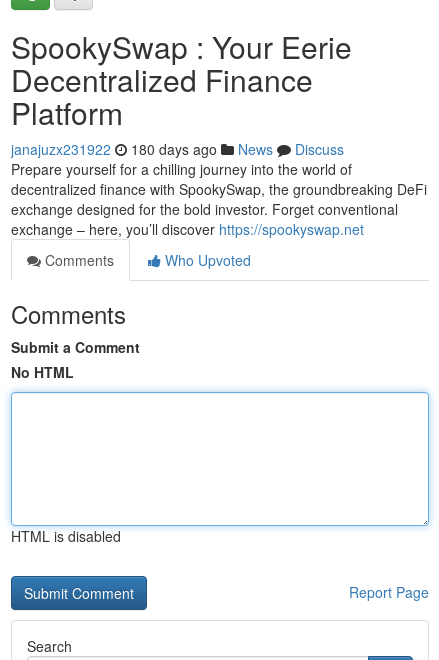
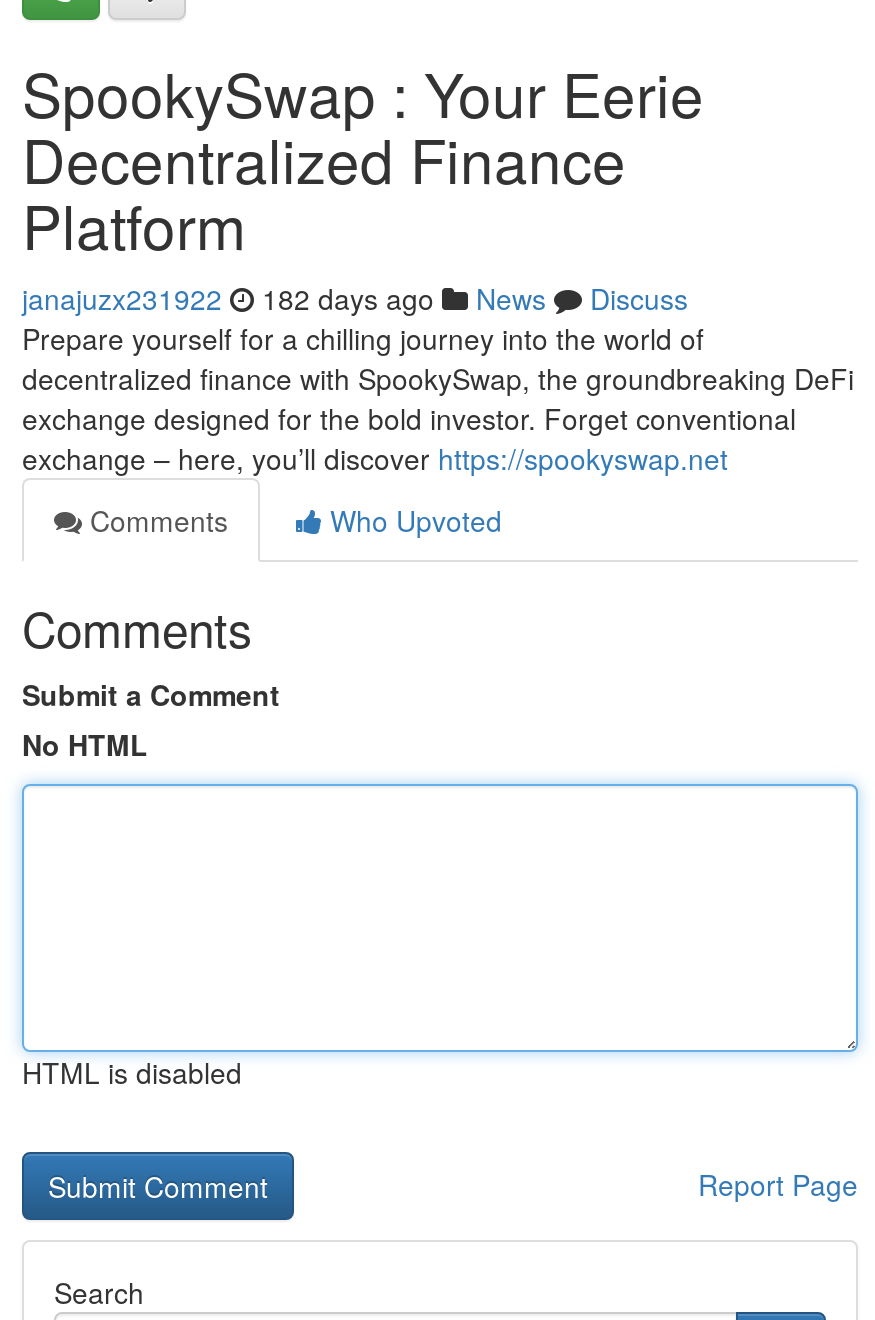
[11,139,344,159] janajuzx231922 180 days ago News Discuss -> [22,278,688,318] janajuzx231922 182 days ago News Discuss

